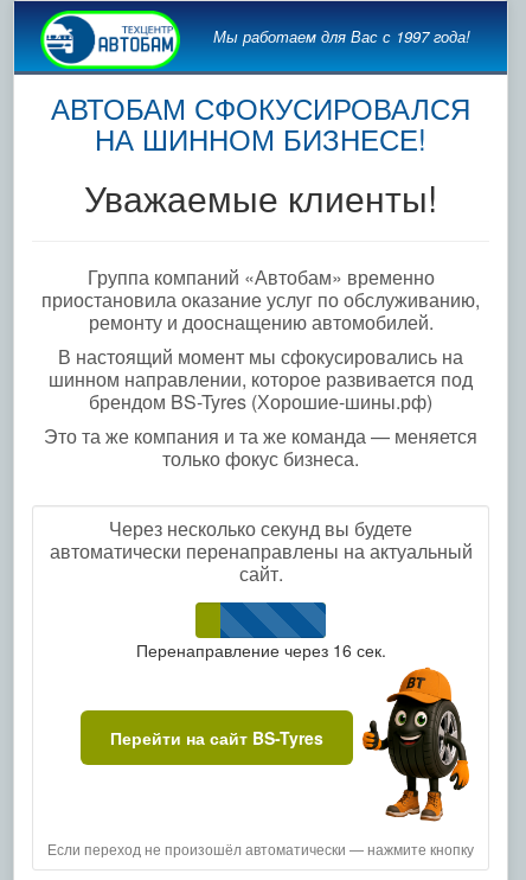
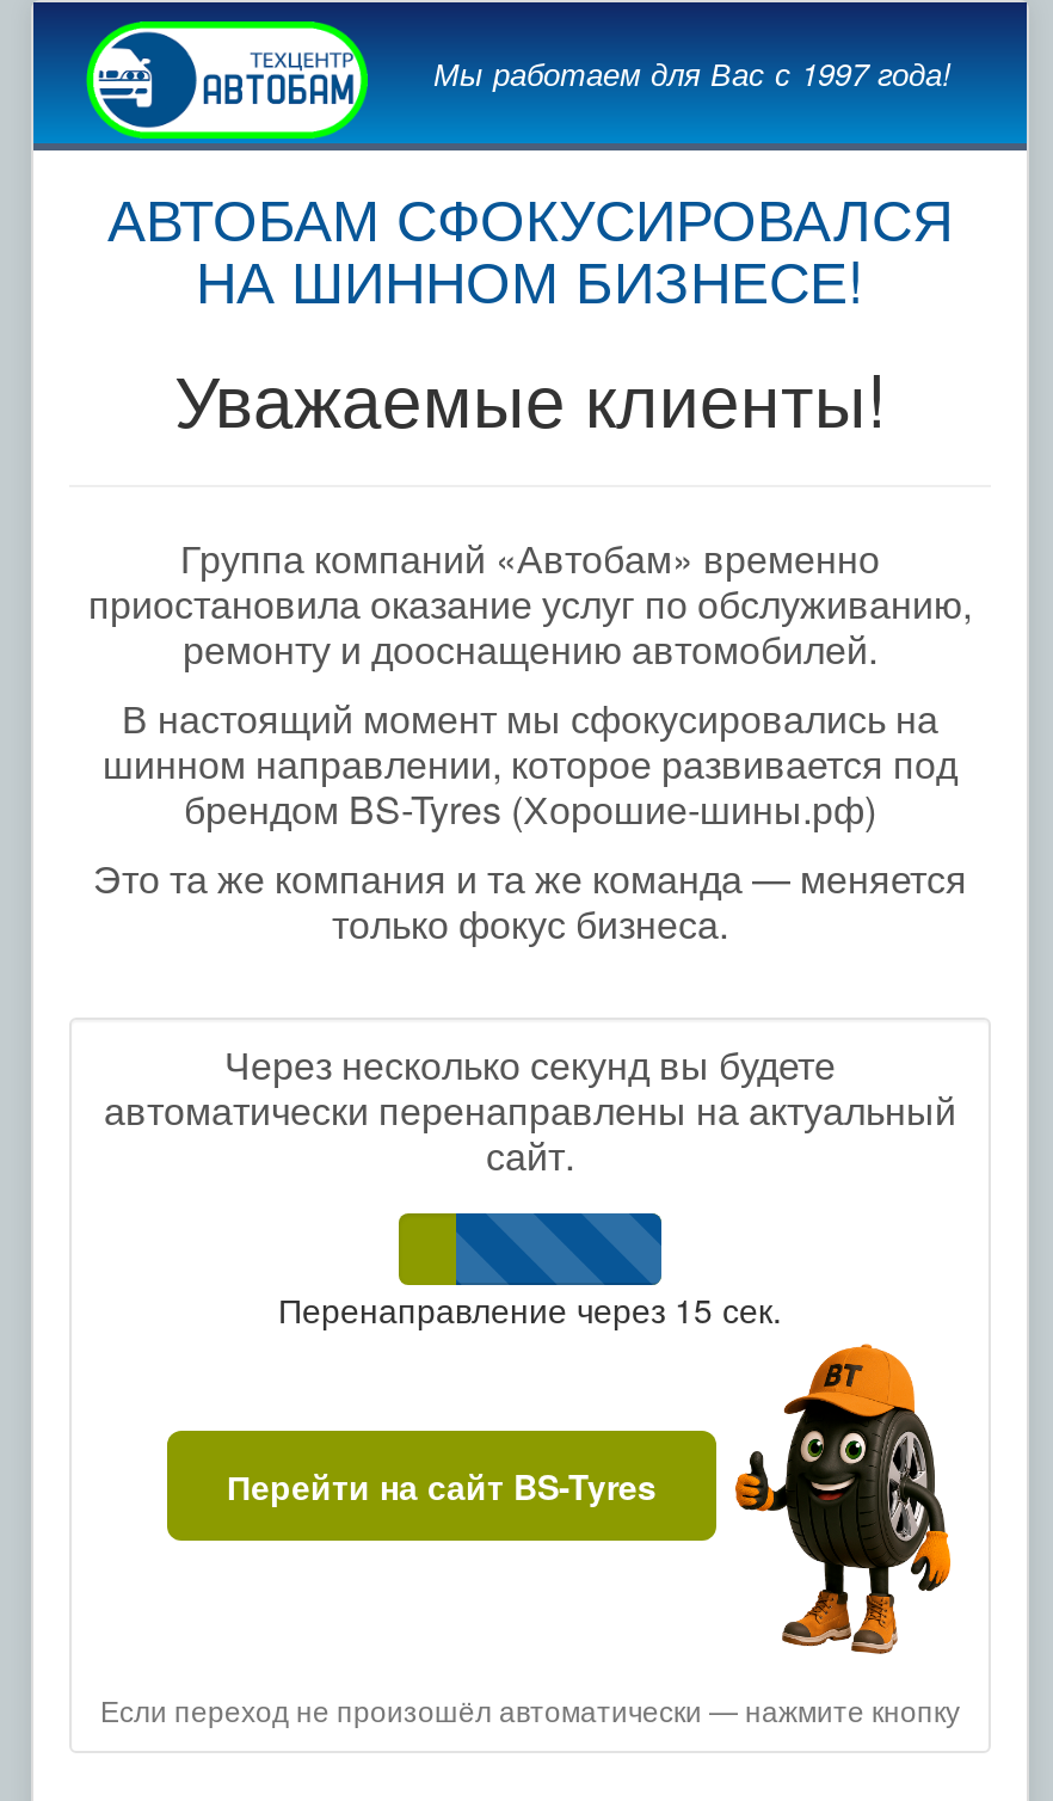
[136,638,386,662] Перенаправление через 16 сек. -> [278,1285,782,1333] Перенаправление через 15 сек.

